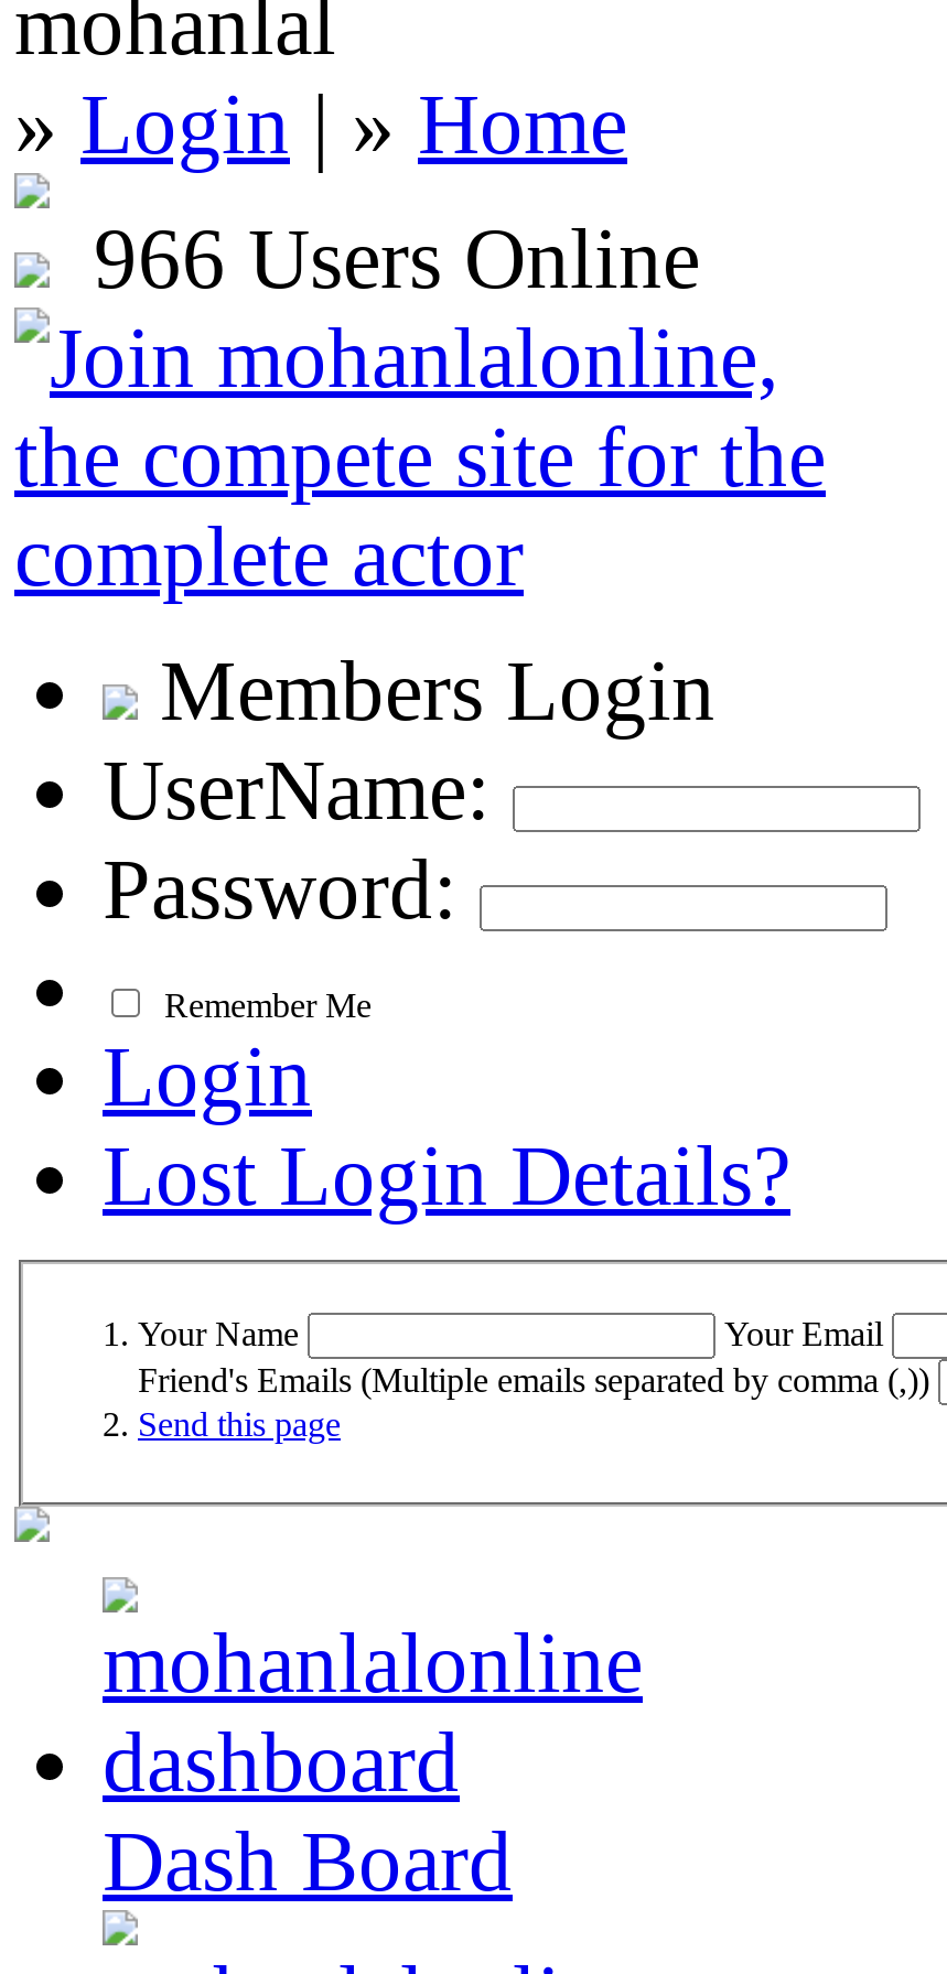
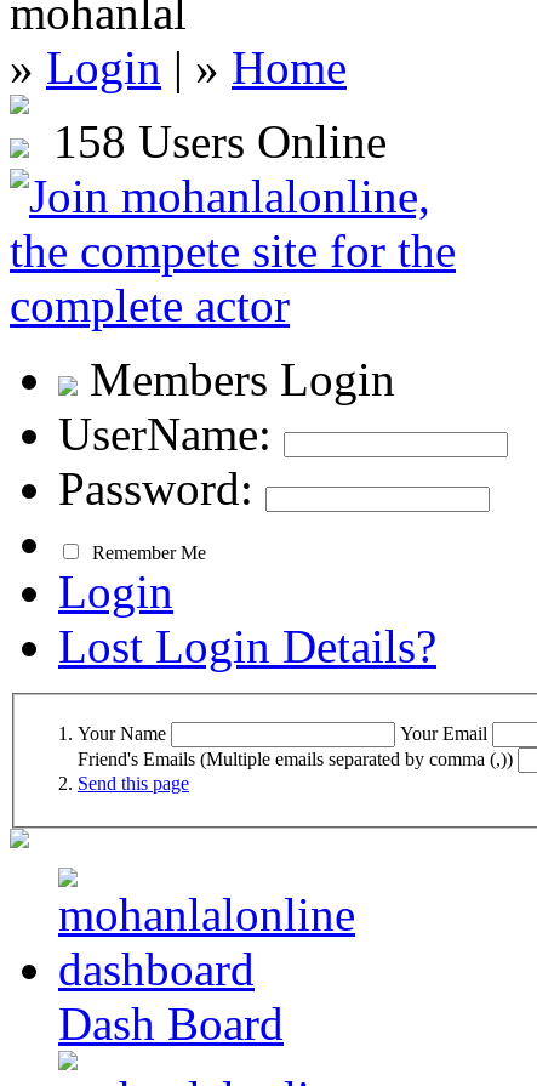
[50,211,700,305] 966 Users Online -> [29,115,387,167] 158 Users Online

